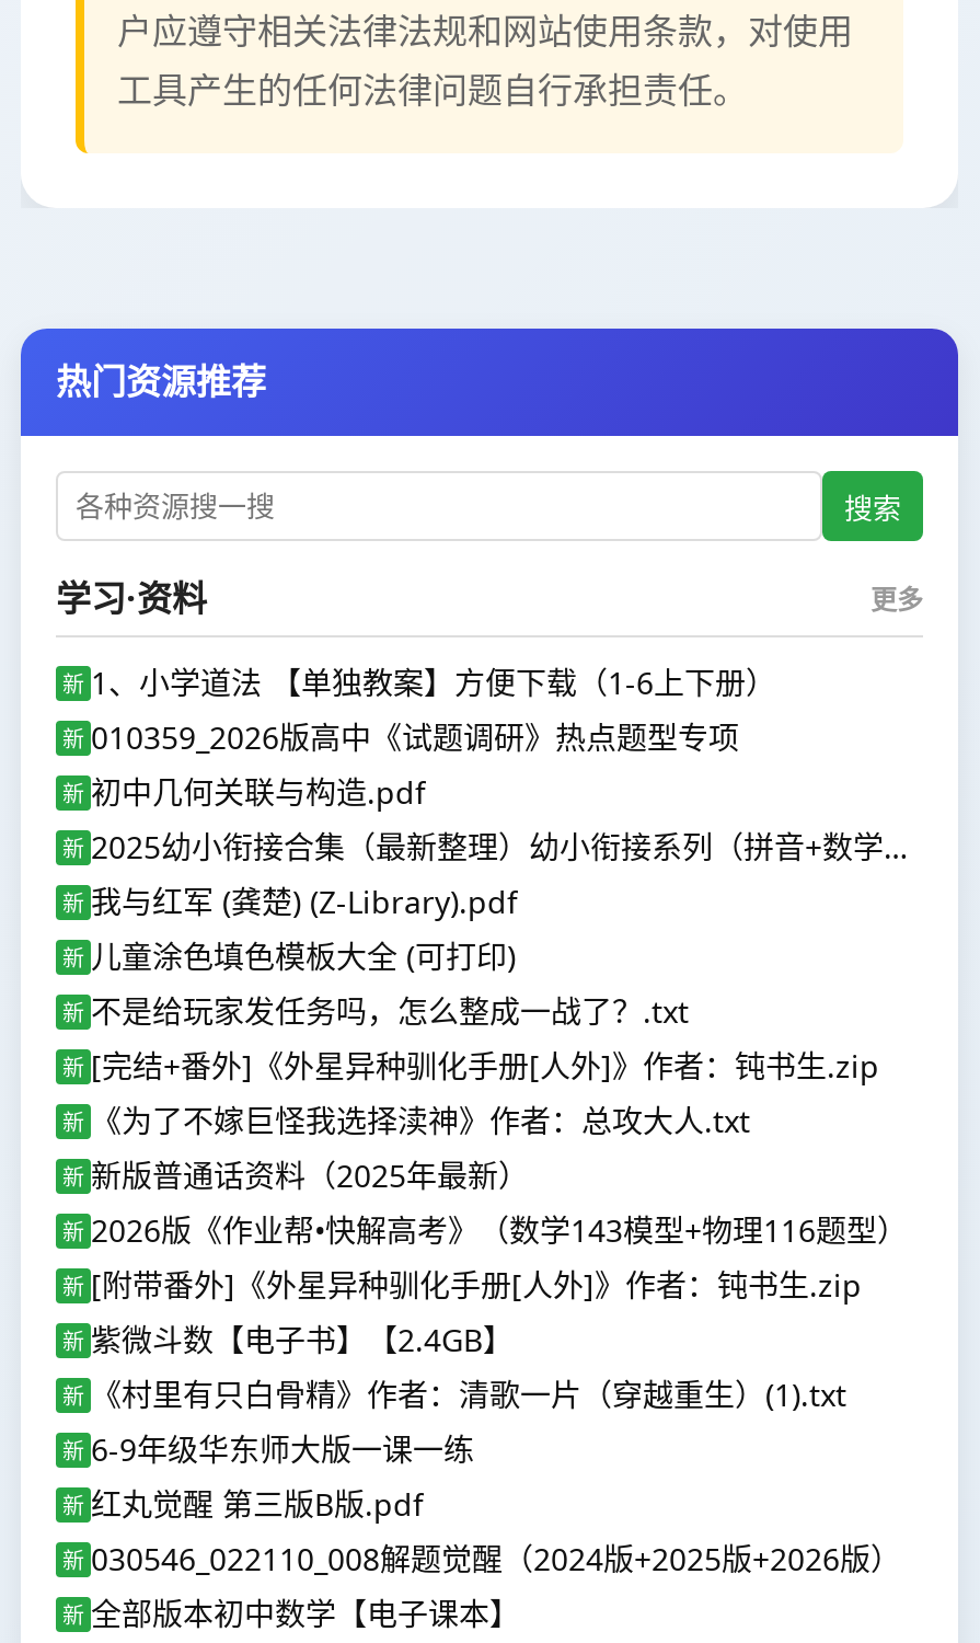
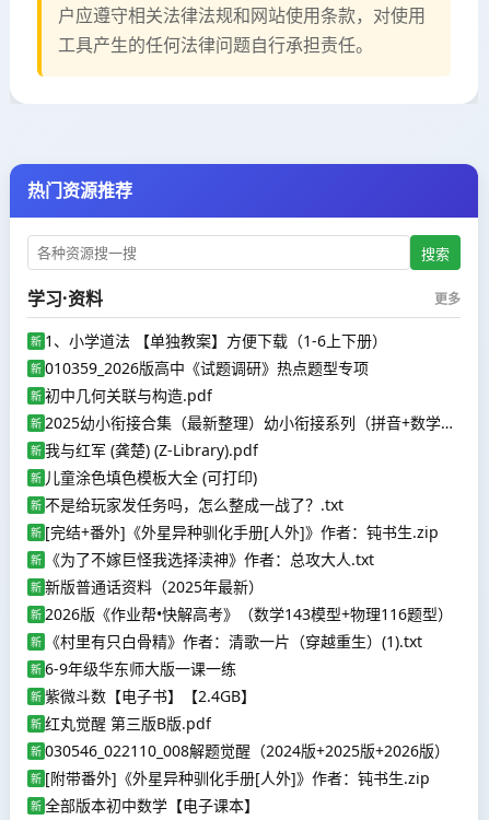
moved [62,1264,862,1306] -> [31,768,430,788]: 新 [附带番外]《外星异种驯化手册[人外]》作者：钝书生.zip
moved [62,1319,514,1360] -> [31,686,256,706]: 新 紫微斗数【电子书】【2.4GB】
moved [62,1374,846,1470] -> [31,631,422,679]: 新 《村里有只白骨精》作者：清歌一片（穿越重生）(1).txt | 新 6-9年级华东师大版一课一练
moved [62,1483,901,1579] -> [31,713,450,761]: 新 红丸觉醒 第三版B版.pdf | 新 030546_022110_008解题觉醒（2024版+2025版+2026版）

